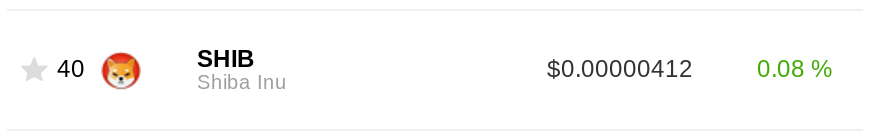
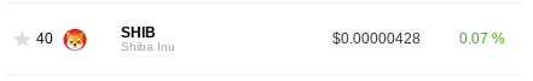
[547,56,693,84] $0.00000412 -> [332,31,421,48] $0.00000428
[757,56,833,84] 0.08 % -> [459,31,505,48] 0.07 %

